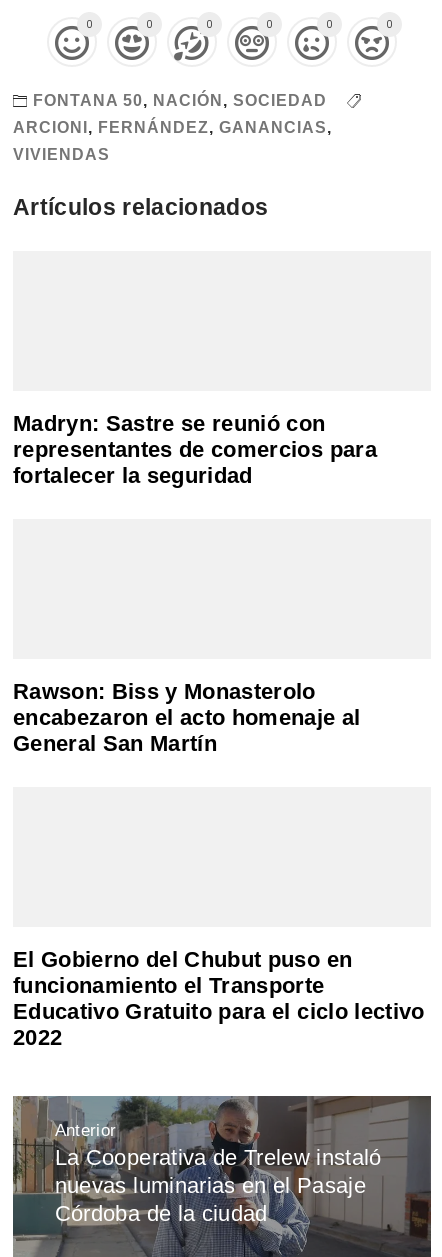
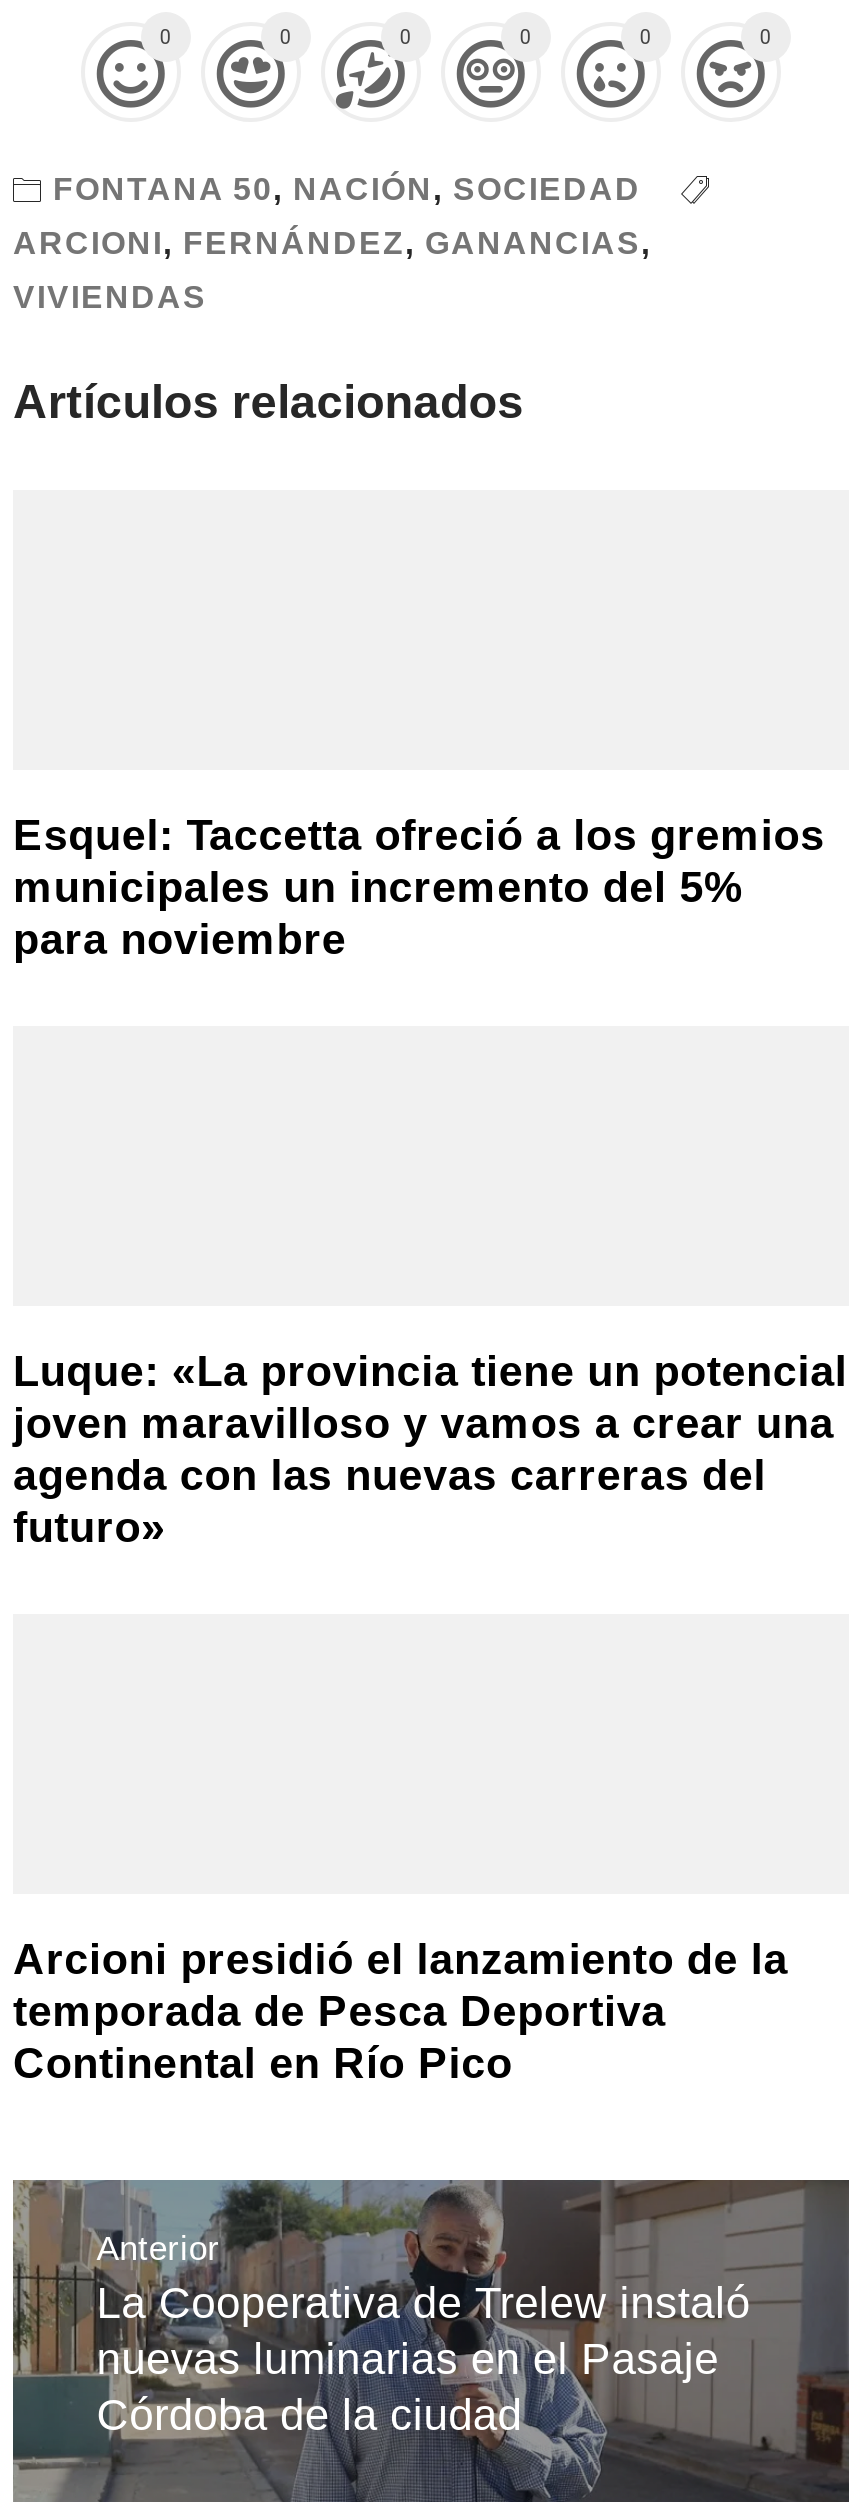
[13,411,377,488] Madryn: Sastre se reunió con | representantes de comercios para | fortalecer la seguridad -> [13,811,825,965] Esquel: Taccetta ofreció a los gremios | municipales un incremento del 5% | para noviembre
[13,679,360,756] Rawson: Biss y Monasterolo | encabezaron el acto homenaje al | General San Martín -> [13,1347,848,1553] Luque: «La provincia tiene un potencial | joven maravilloso y vamos a crear una | agenda con las nuevas carreras del | futuro»
[13,947,425,1050] El Gobierno del Chubut puso en | funcionamiento el Transporte | Educativo Gratuito para el ciclo lectivo | 2022 -> [13,1935,788,2089] Arcioni presidió el lanzamiento de la | temporada de Pesca Deportiva | Continental en Río Pico

